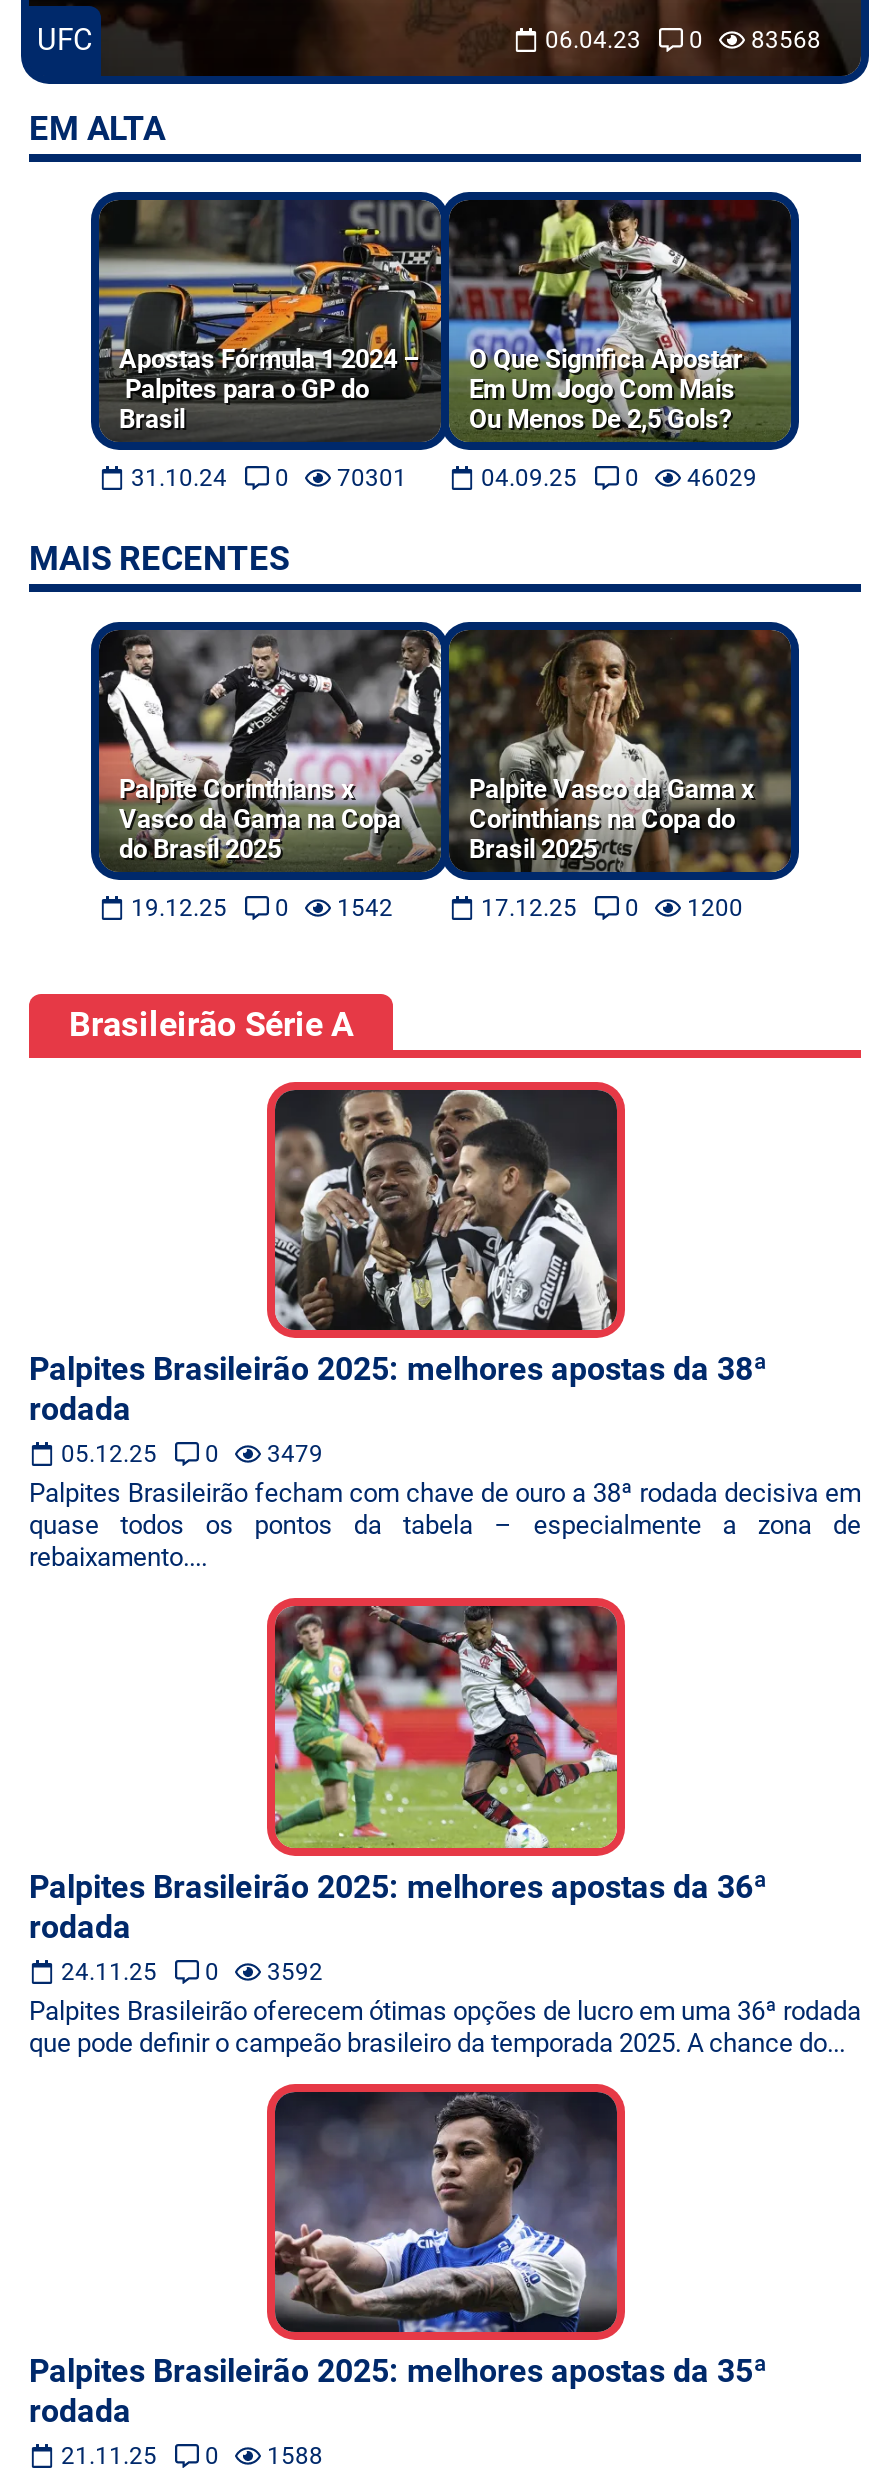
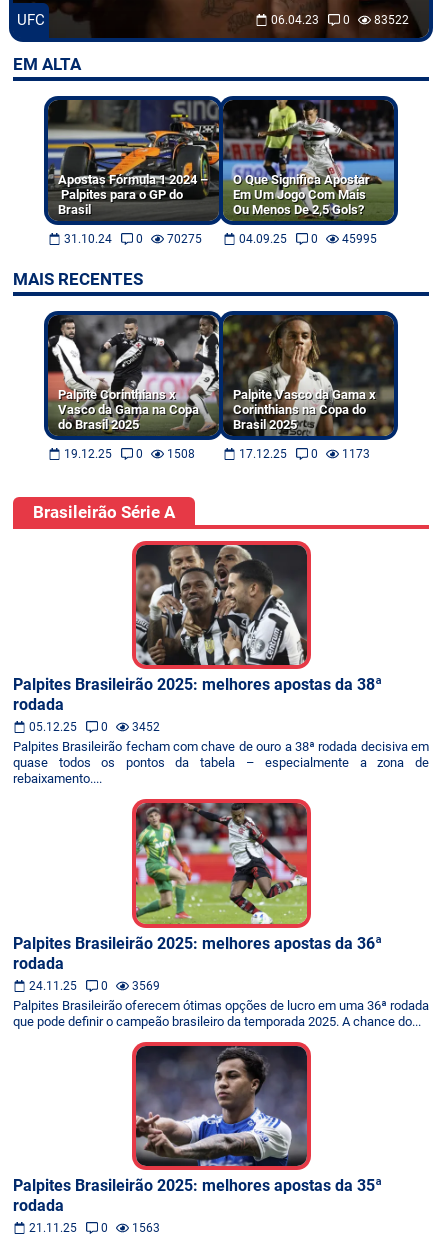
[545,26,821,54] 06.04.23 0 83568 -> [271,13,409,27] 06.04.23 0 83522
[131,464,407,492] 31.10.24 0 70301 -> [64,232,202,246] 31.10.24 0 70275
[481,464,757,492] 04.09.25 0 46029 -> [239,232,377,246] 04.09.25 0 45995
[131,893,393,921] 19.12.25 0 1542 -> [64,447,195,461] 19.12.25 0 1508
[481,893,743,921] 17.12.25 0 1200 -> [239,447,370,461] 17.12.25 0 1173
[61,1441,323,1469] 05.12.25 0 3479 -> [29,720,160,734] 05.12.25 0 3452
[61,1958,323,1986] 24.11.25 0 3592 -> [29,979,160,993] 24.11.25 0 3569
[61,2443,323,2471] 21.11.25 0 1588 -> [29,1221,160,1235] 21.11.25 0 1563

